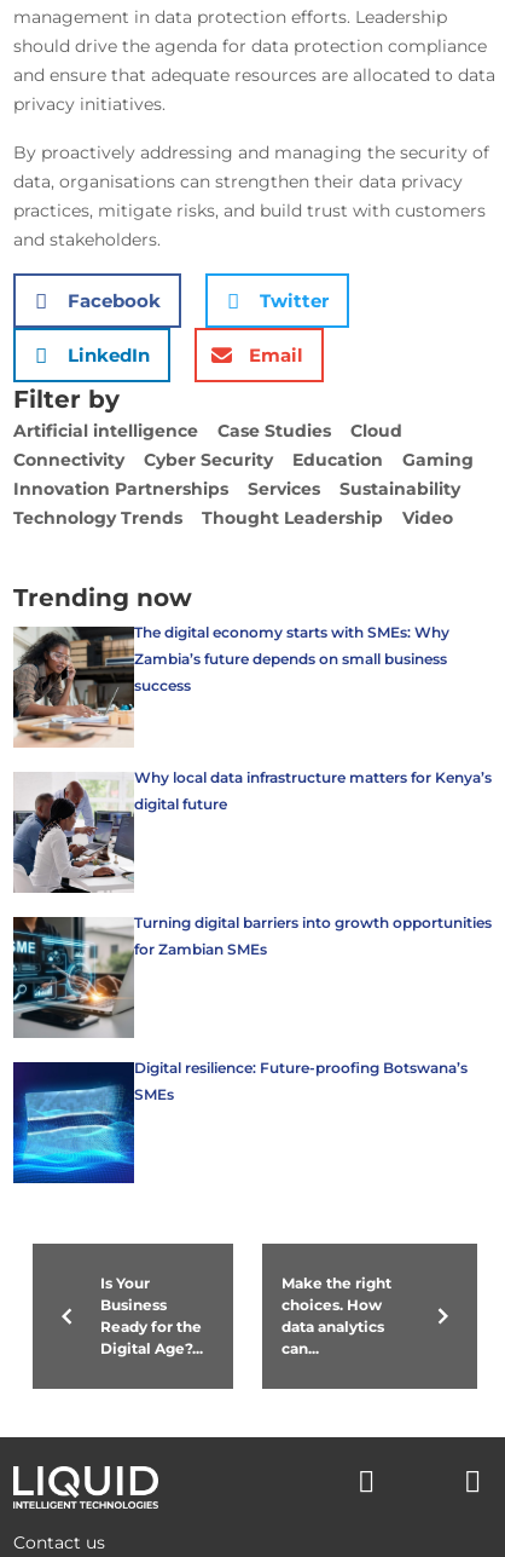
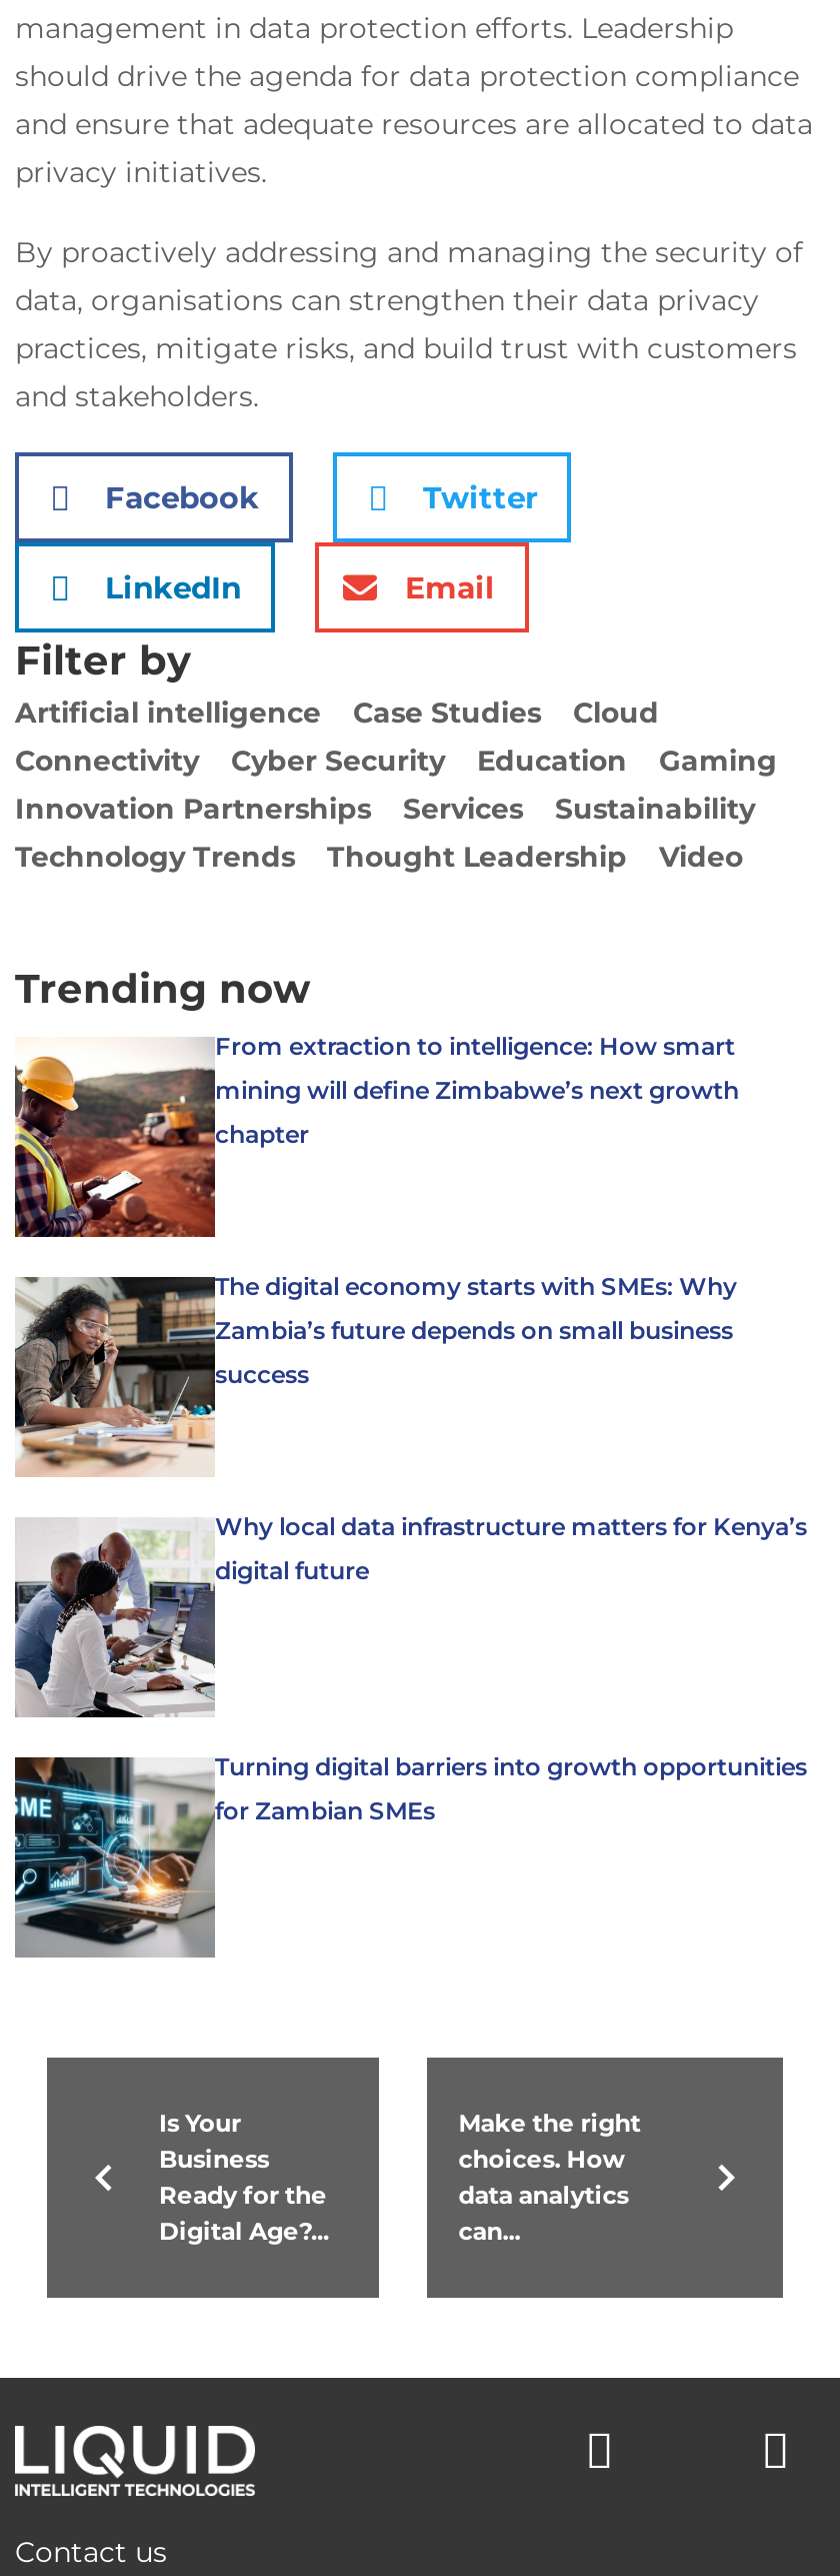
none -> [13,1031,739,1239] [image] | From extraction to intelligence: How smart | mining will define Zimbabwe’s next growth | chapter
moved [12,623,492,958] -> [13,1271,807,1825]: [image] | The digital economy starts with SMEs: Why | Zambia’s future depends on small business | success | Why local data infrastructure matters for Kenya’s | digital future | Turning digital barriers into growth opportunities | for Zambian SMEs
moved [11,916,135,1039] -> [11,1755,217,1960]: [image]
[12,1059,468,1184] [image] | Digital resilience: Future-proofing Botswana’s | SMEs -> none

